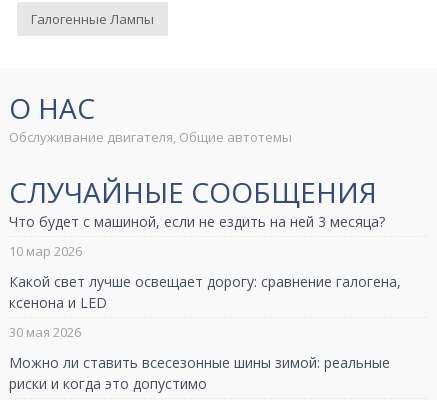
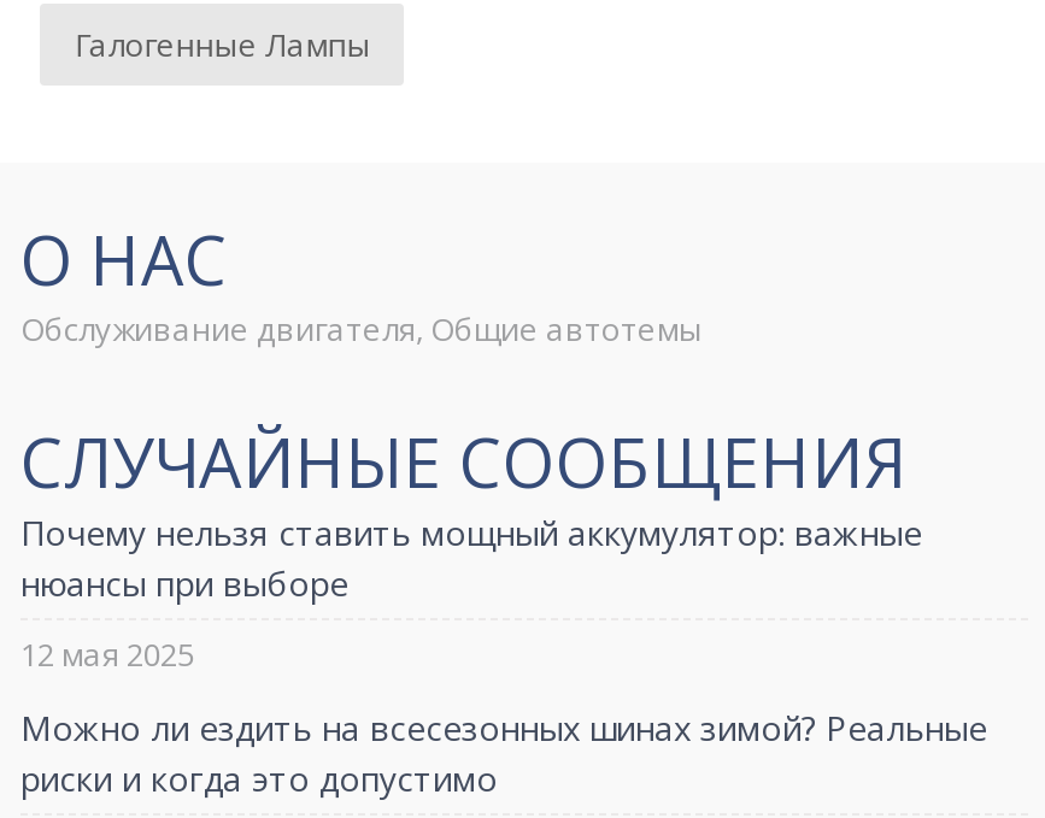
[9,212,401,372] Что будет с машиной, если не ездить на ней 3 месяца? | 10 мар 2026 | Какой свет лучше освещает дорогу: сравнение галогена, | ксенона и LED | 30 мая 2026 | Можно ли ставить всесезонные шины зимой: реальные -> [20,510,987,751] Почему нельзя ставить мощный аккумулятор: важные | нюансы при выборе | 12 мая 2025 | Можно ли ездить на всесезонных шинах зимой? Реальные

